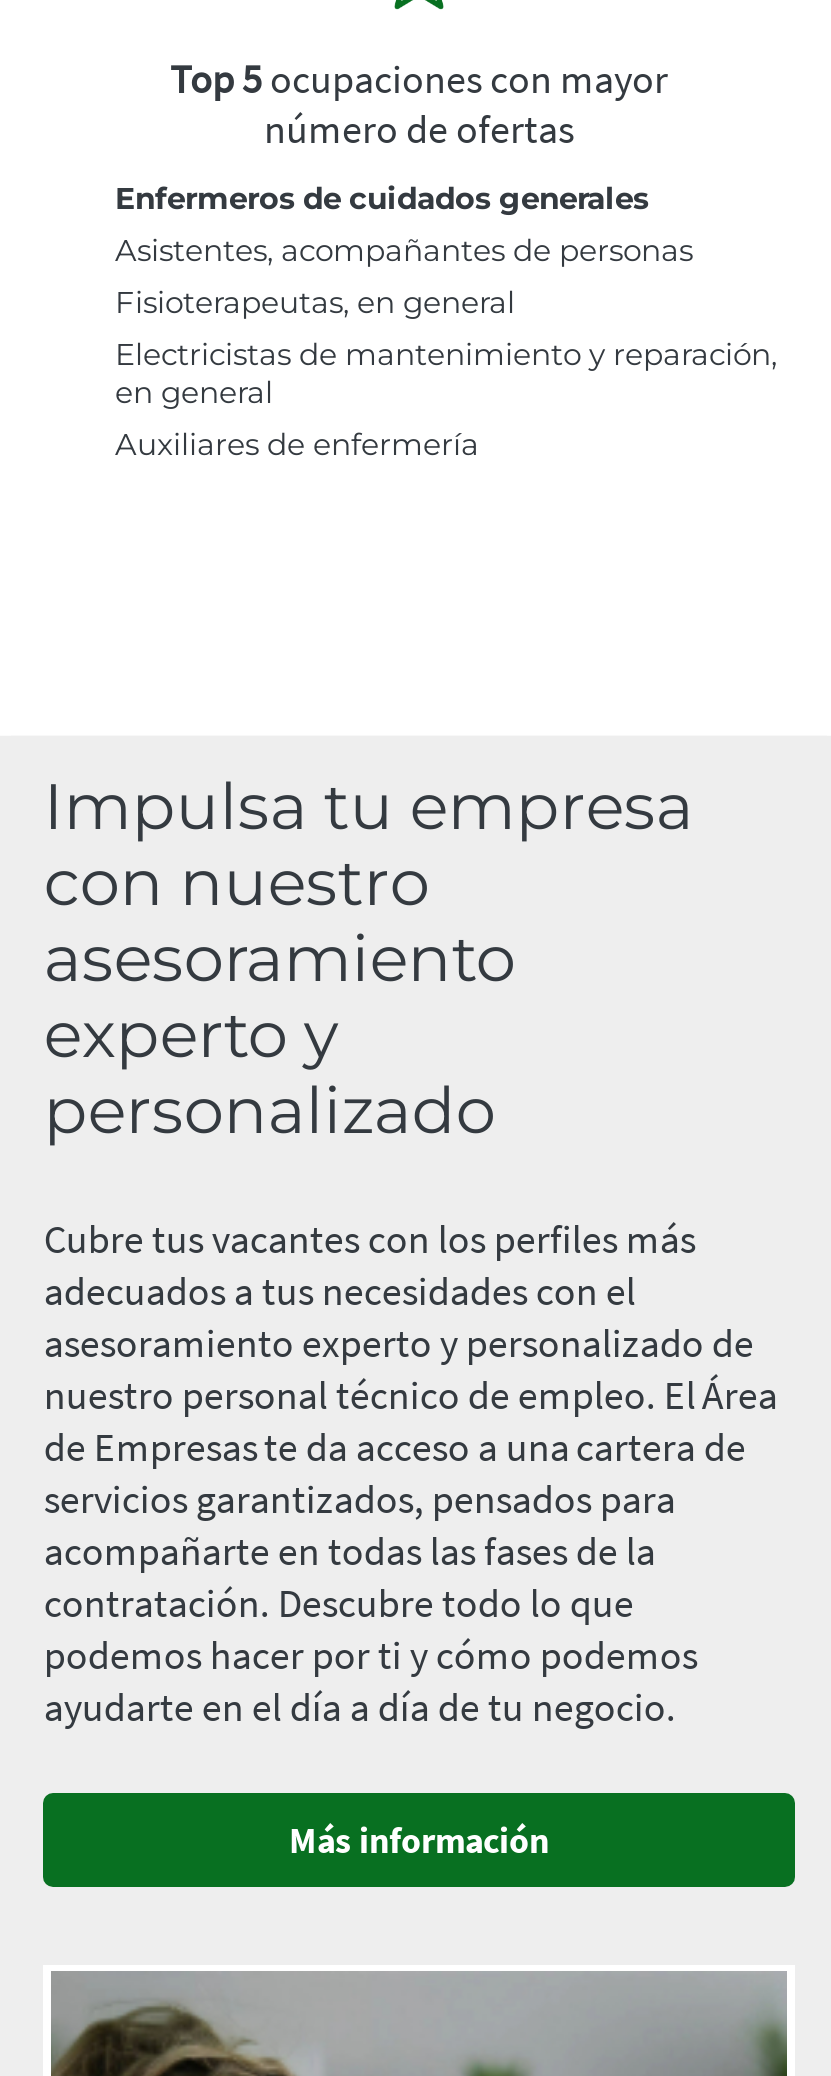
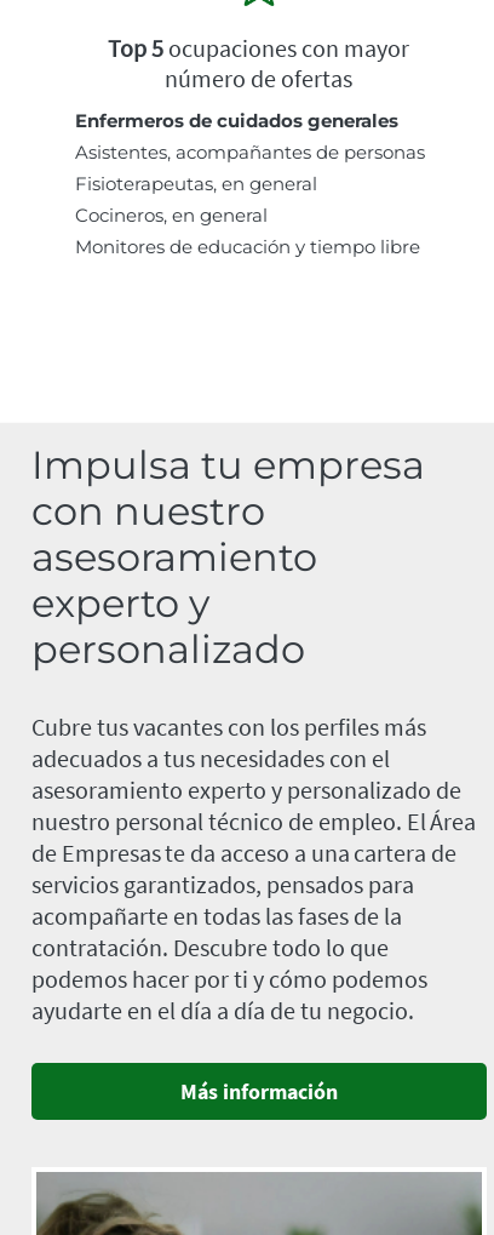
[115,336,777,464] Electricistas de mantenimiento y reparación, | en general | Auxiliares de enfermería -> [75,203,420,258] Cocineros, en general | Monitores de educación y tiempo libre

